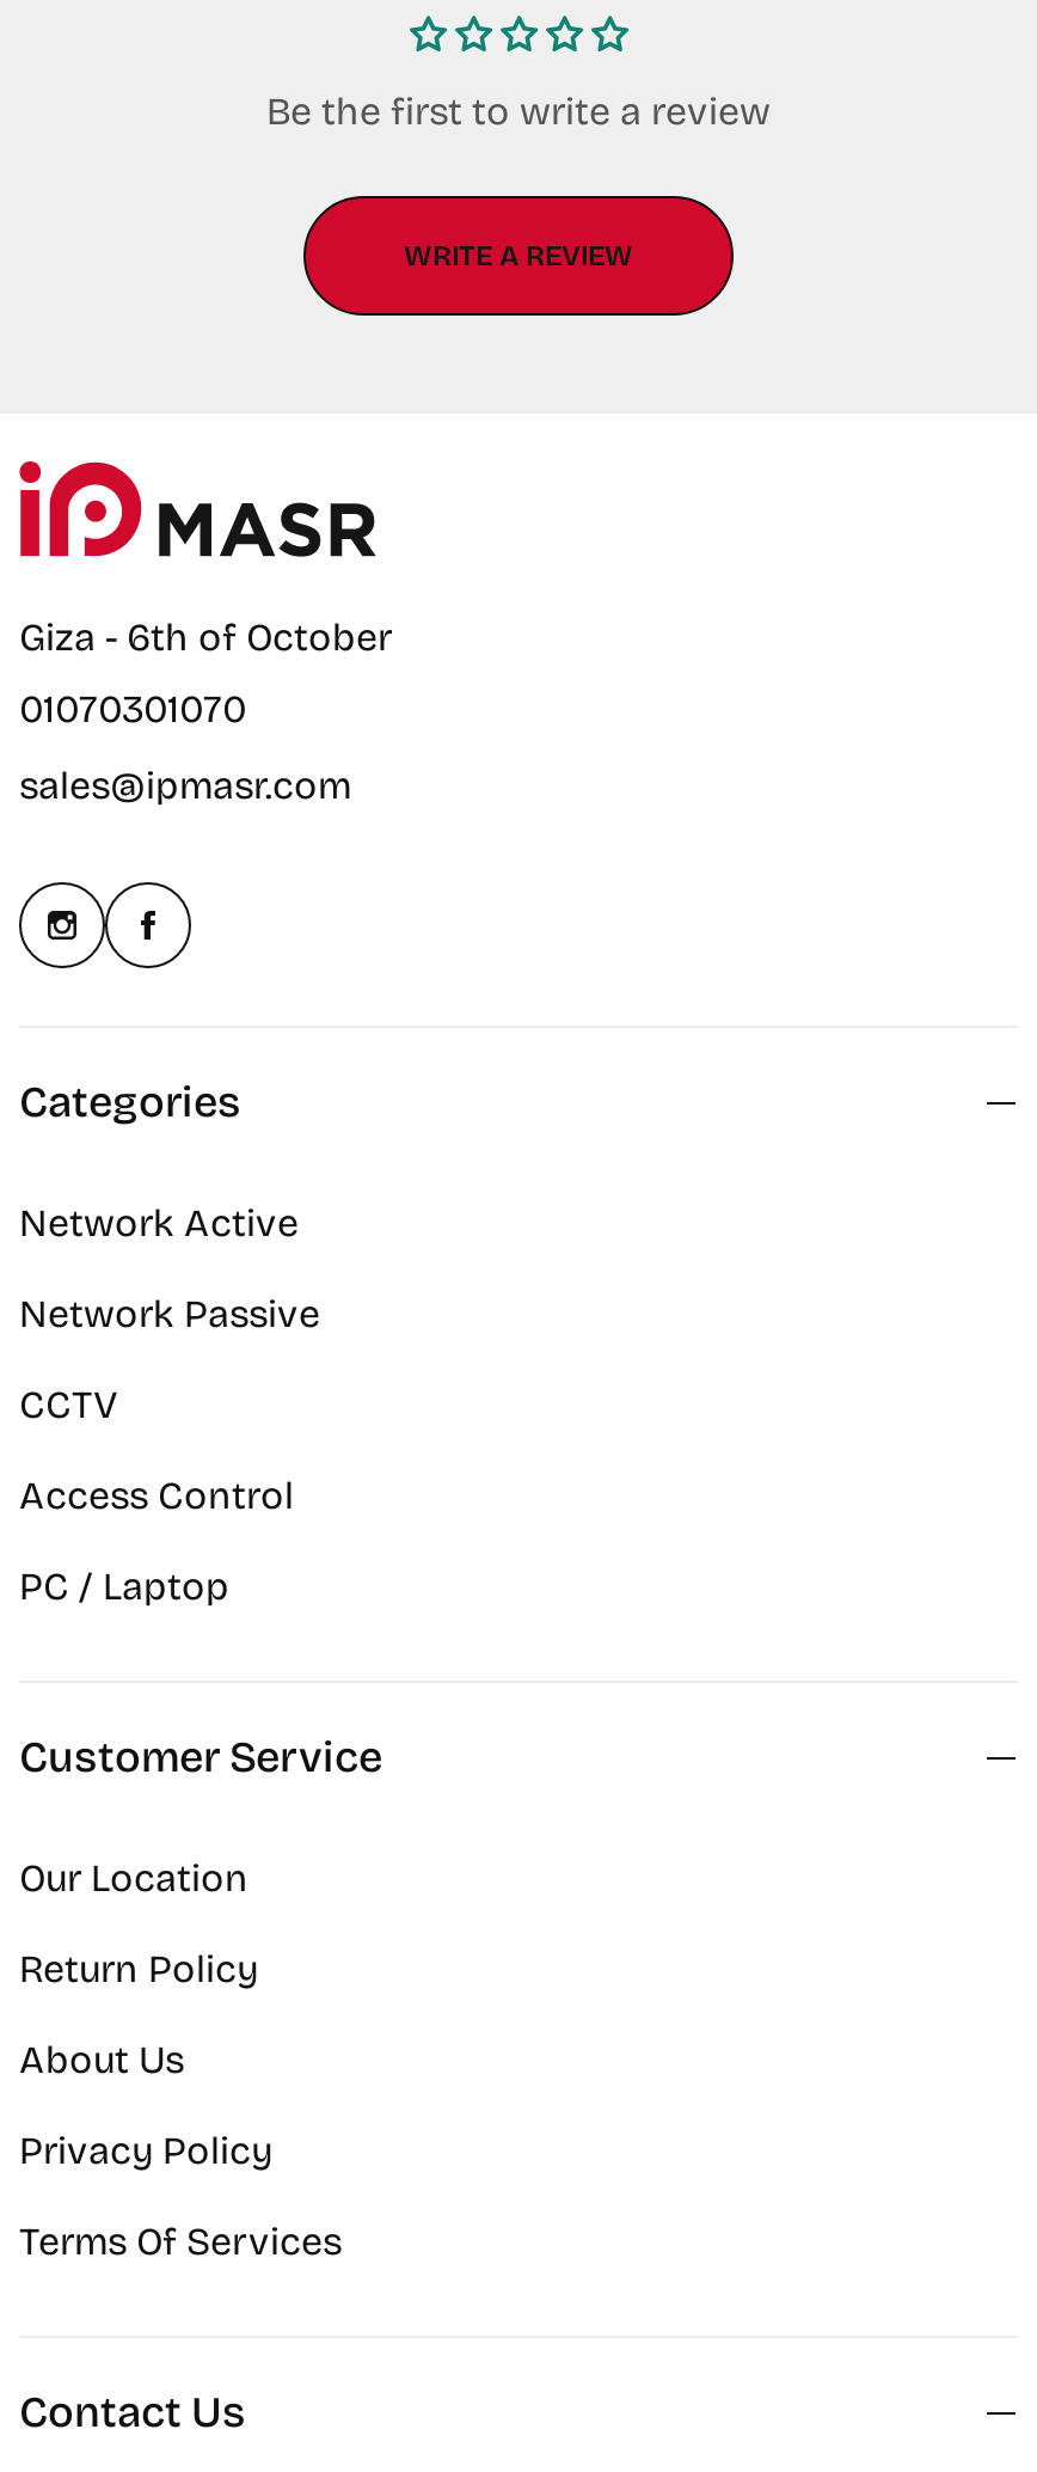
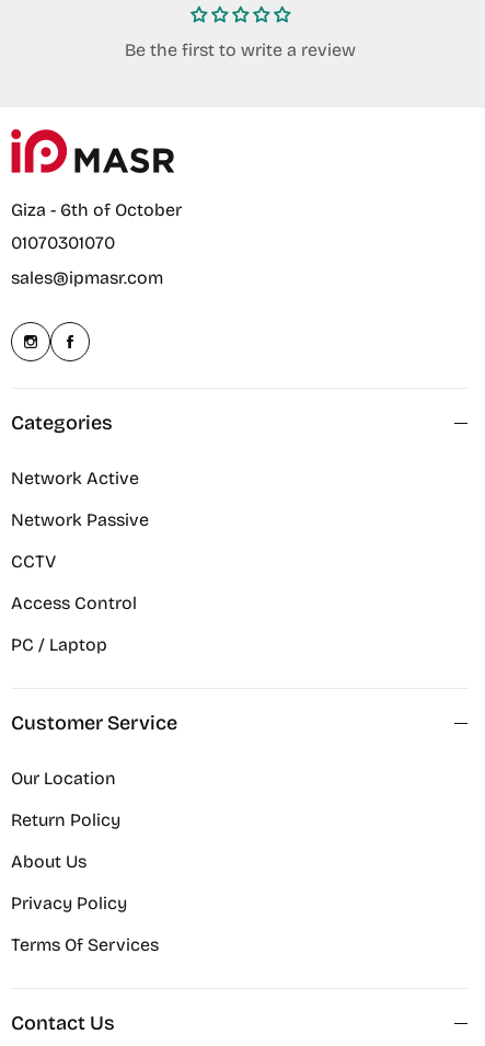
[301,194,736,318] [image] | WRITE A REVIEW -> none

